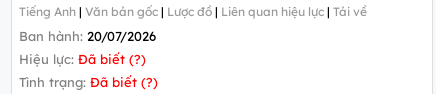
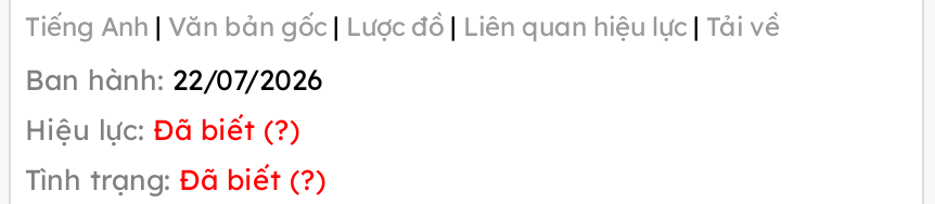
[18,28,155,44] Ban hành: 20/07/2026 -> [25,61,322,96] Ban hành: 22/07/2026

